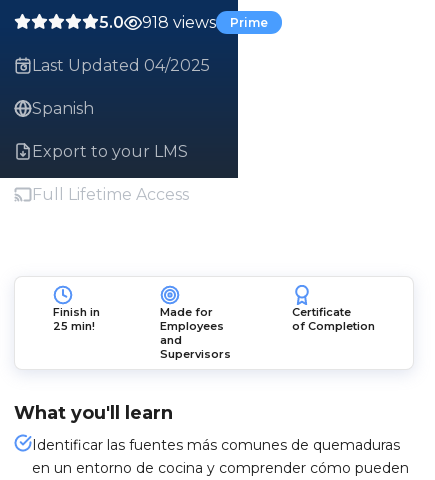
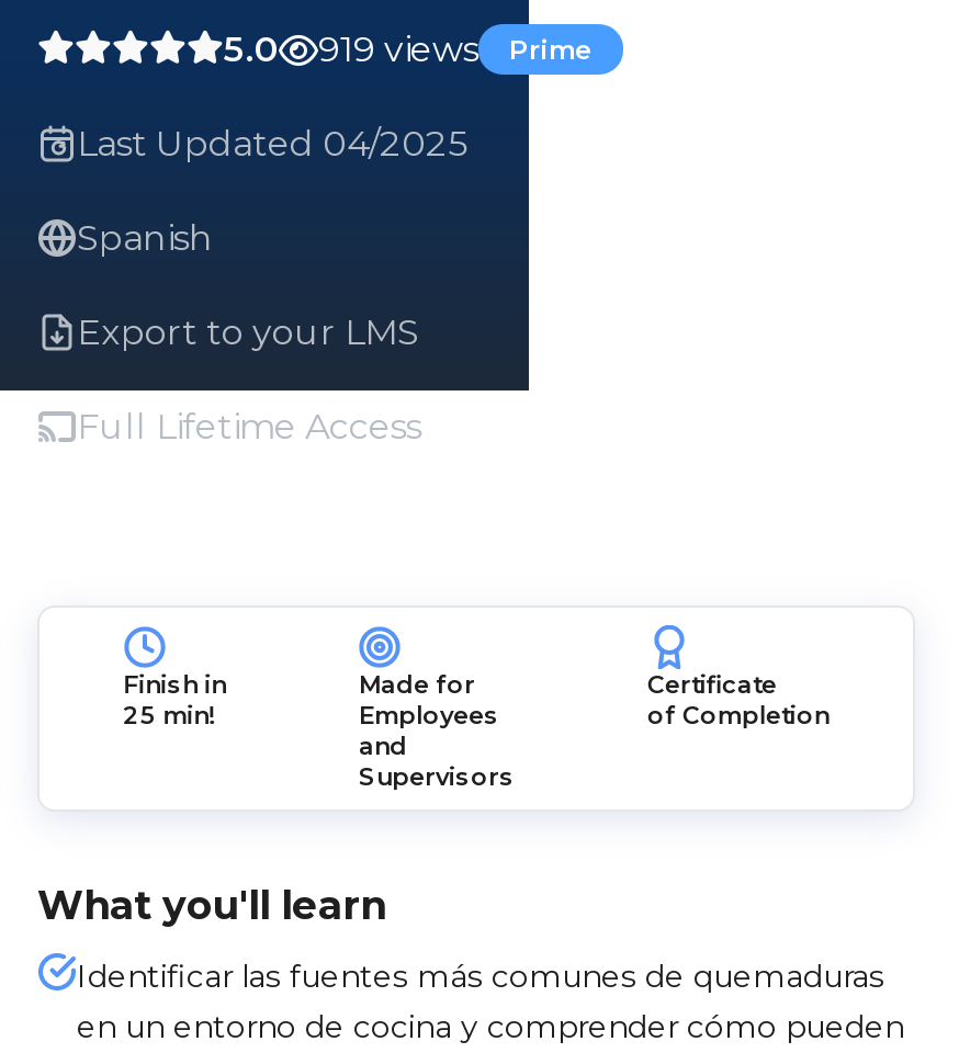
[99,13,268,32] 5.0 918 views Prime -> [224,29,593,70] 5.0 919 views Prime

